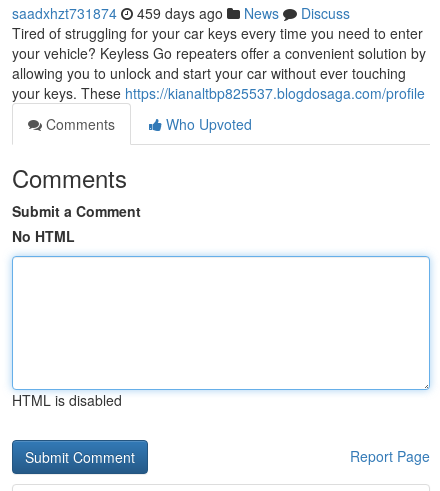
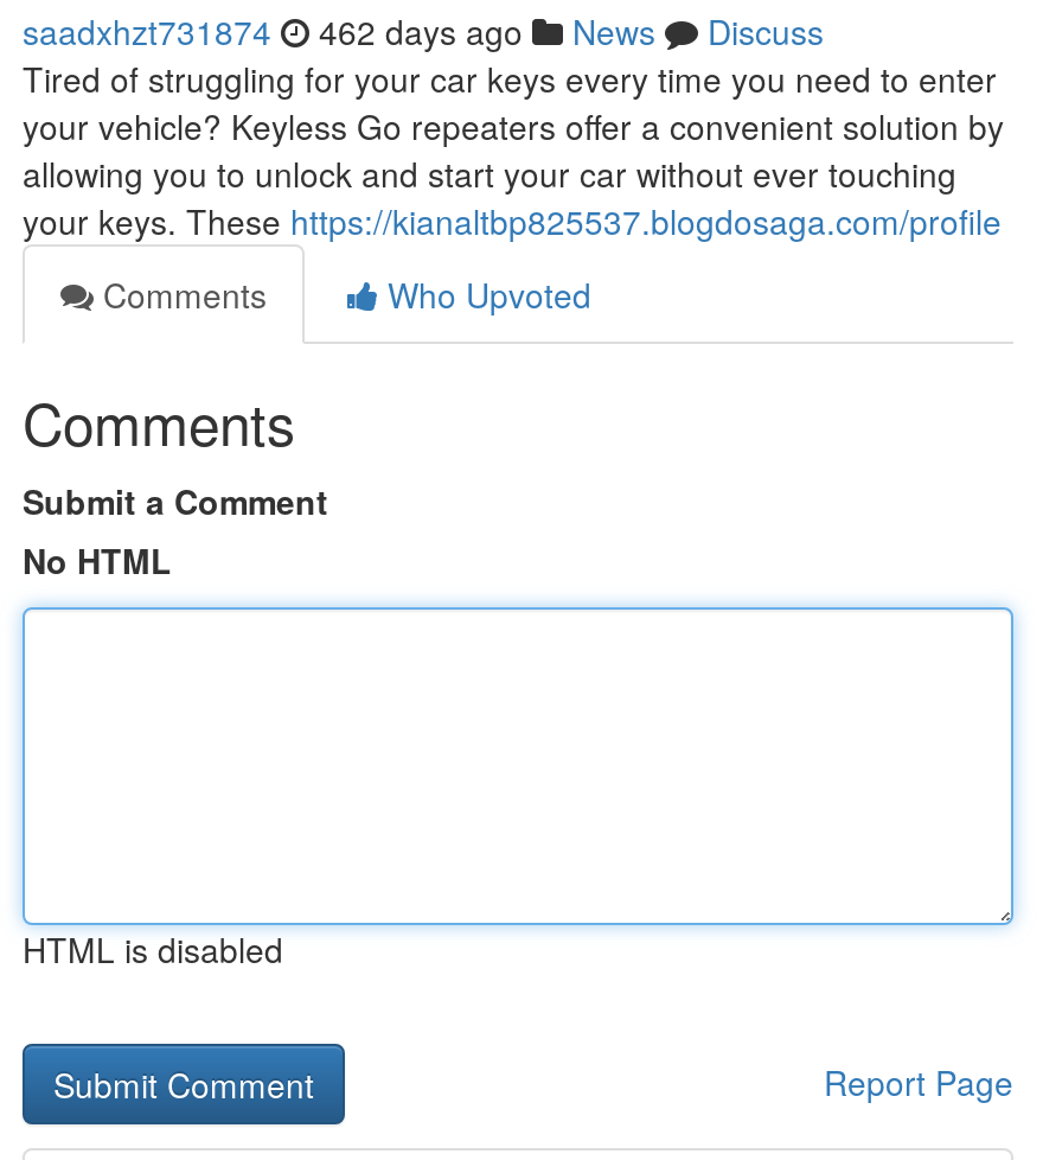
[12,3,350,23] saadxhzt731874 459 days ago News Discuss -> [23,7,824,55] saadxhzt731874 462 days ago News Discuss

